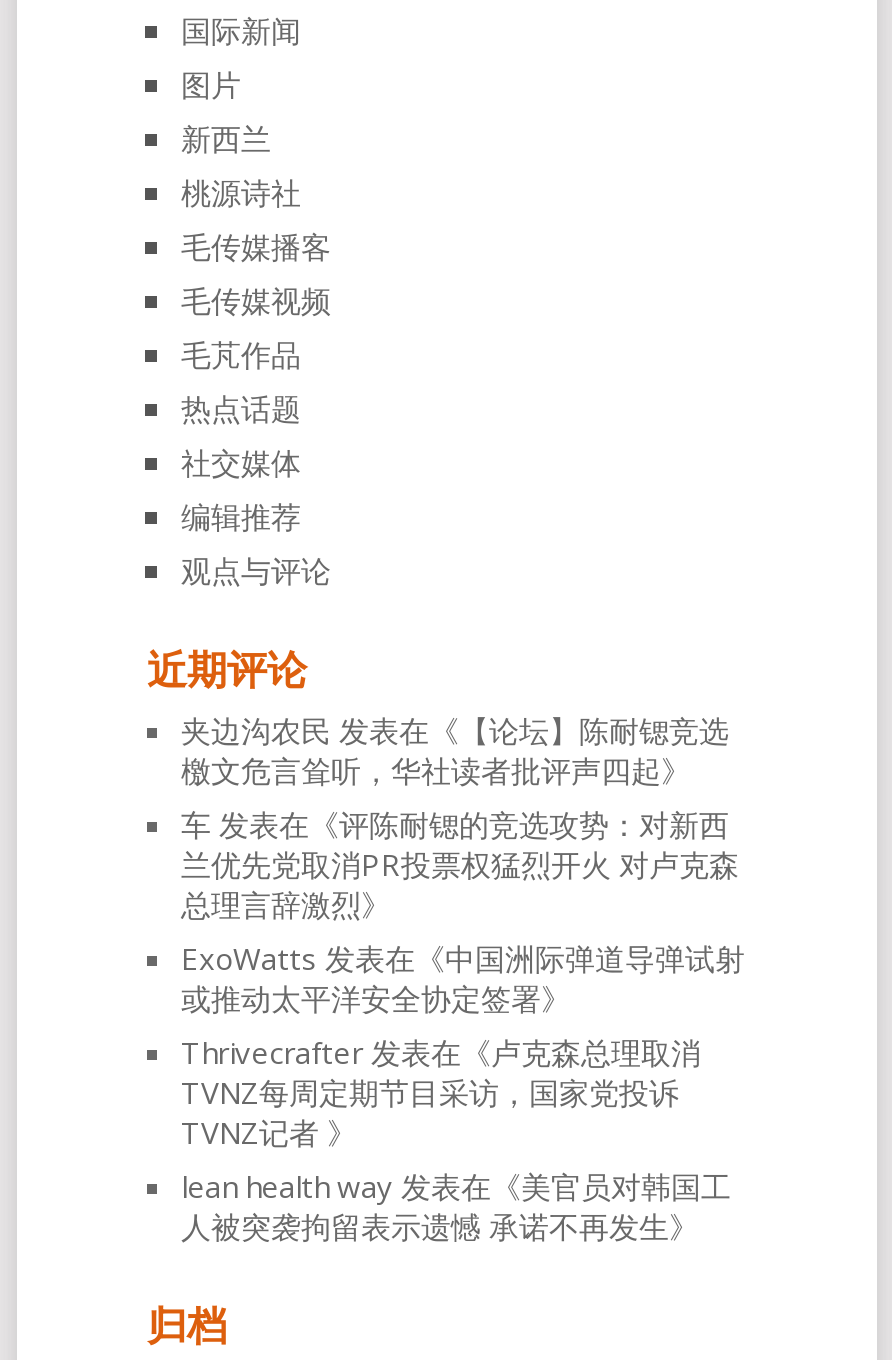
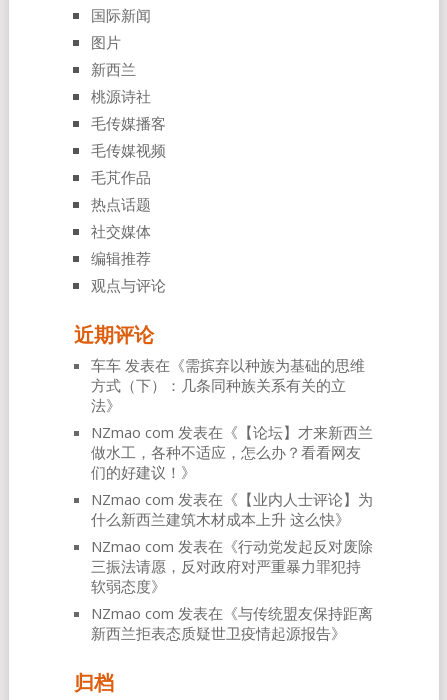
[181,710,745,1246] 夹边沟农民发表在《【论坛】陈耐锶竞选 | 檄文危言耸听，华社读者批评声四起》 | 车发表在《评陈耐锶的竞选攻势：对新西 | 兰优先党取消PR投票权猛烈开火 对卢克森 | 总理言辞激烈》 | ExoWatts发表在《中国洲际弹道导弹试射 | 或推动太平洋安全协定签署》 | Thrivecrafter发表在《卢克森总理取消 | TVNZ每周定期节目采访，国家党投诉 | TVNZ记者》 | lean health way发表在《美官员对韩国工 | 人被突袭拘留表示遗憾 承诺不再发生》 -> [91,355,373,643] 车车发表在《需摈弃以种族为基础的思维 | 方式（下）：几条同种族关系有关的立 | 法》 | NZmao com发表在《【论坛】才来新西兰 | 做水工，各种不适应，怎么办？看看网友 | 们的好建议！》 | NZmao com发表在《【业内人士评论】为 | 什么新西兰建筑木材成本上升 这么快》 | NZmao com发表在《行动党发起反对废除 | 三振法请愿，反对政府对严重暴力罪犯持 | 软弱态度》 | NZmao com发表在《与传统盟友保持距离 | 新西兰拒表态质疑世卫疫情起源报告》

